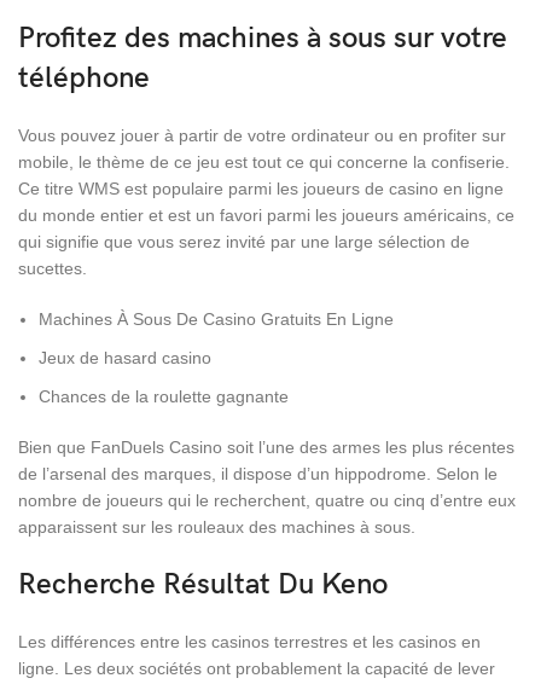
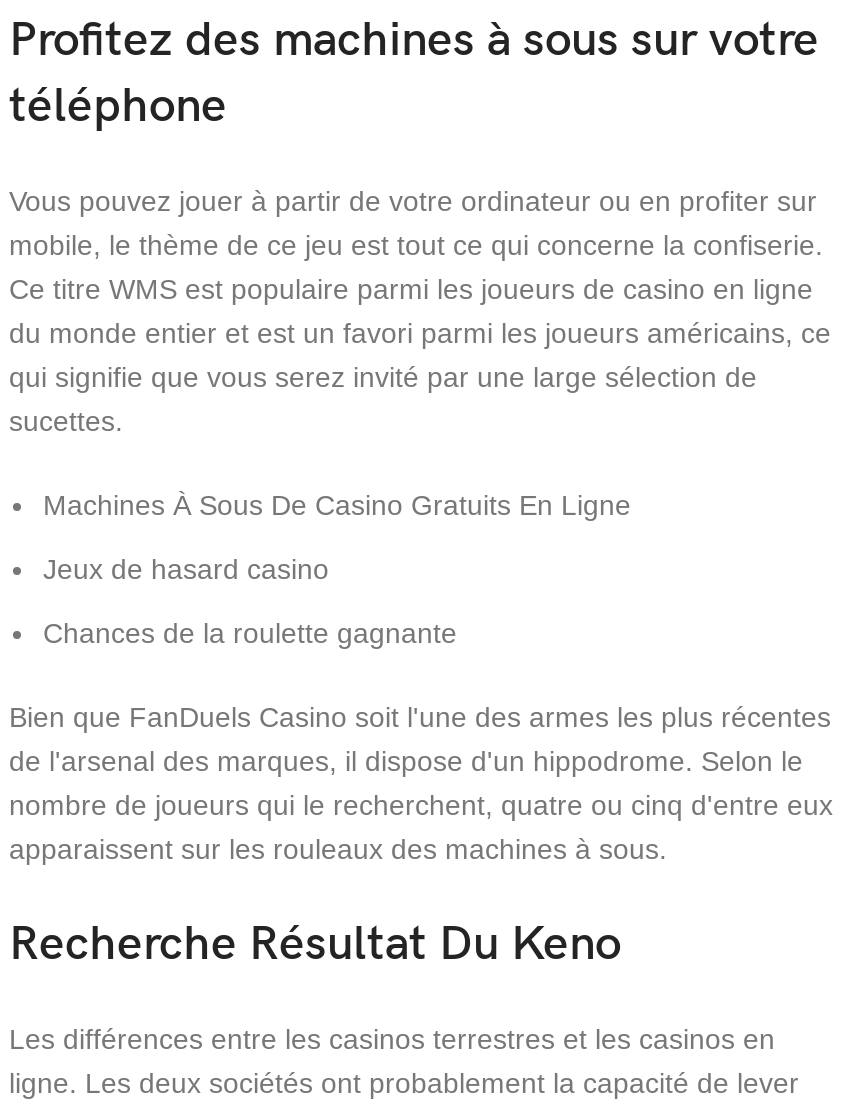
[18,437,514,457] Bien que FanDuels Casino soit l’une des armes les plus récentes -> [9,701,831,733] Bien que FanDuels Casino soit l'une des armes les plus récentes
[18,464,498,483] de l’arsenal des marques, il dispose d’un hippodrome. Selon le -> [9,745,803,777] de l'arsenal des marques, il dispose d'un hippodrome. Selon le
[18,491,516,510] nombre de joueurs qui le recherchent, quatre ou cinq d’entre eux -> [9,789,833,821] nombre de joueurs qui le recherchent, quatre ou cinq d'entre eux

